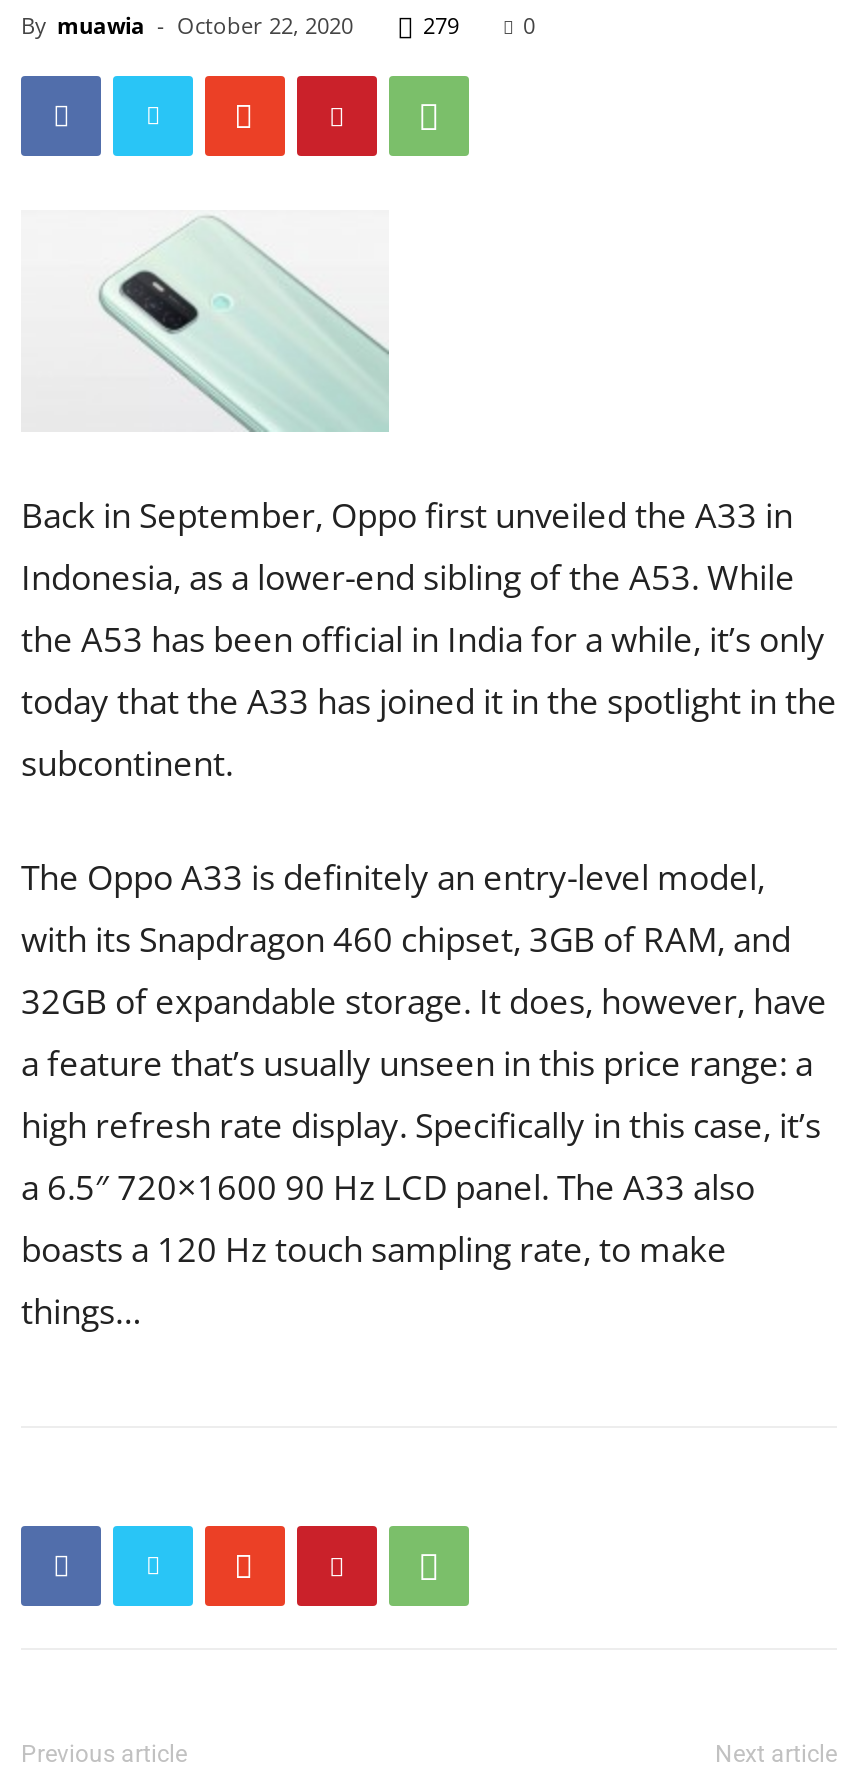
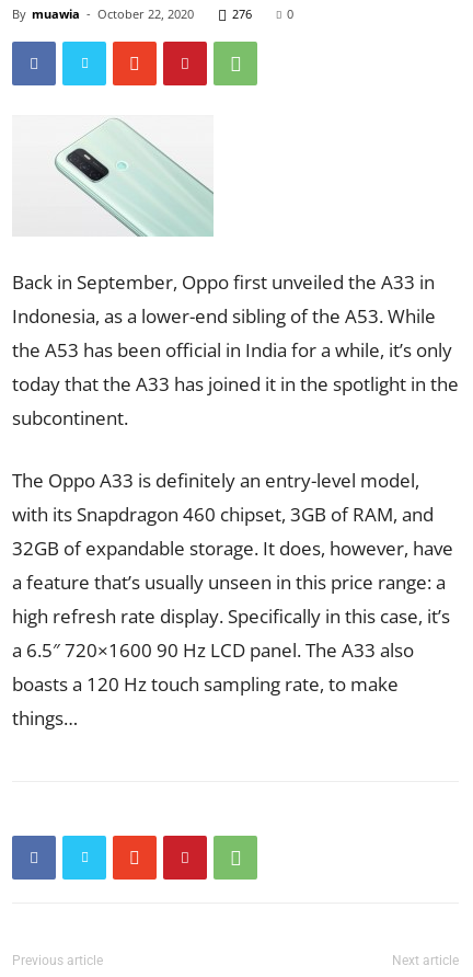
[423,10,459,40] 279 -> [232,5,252,22] 276

